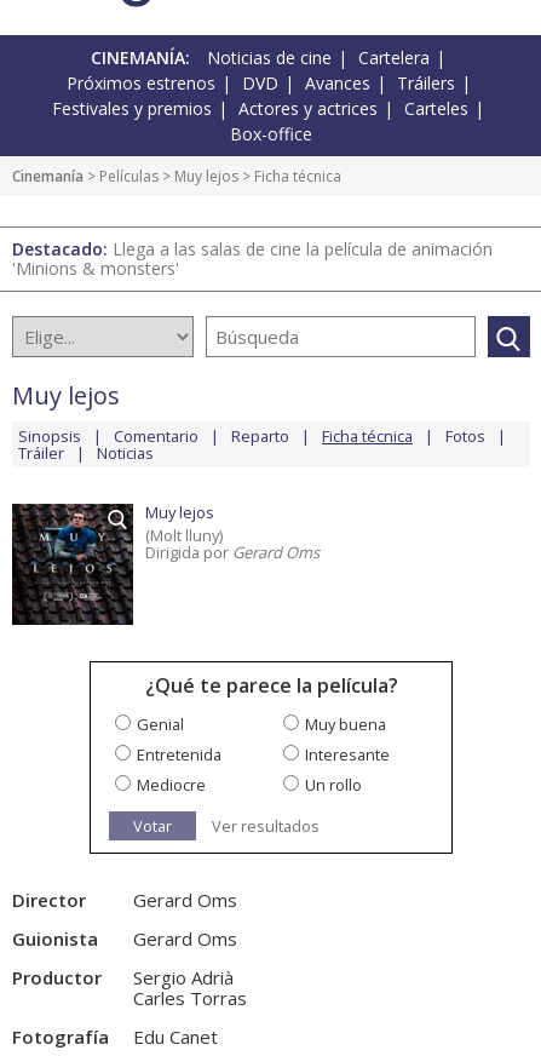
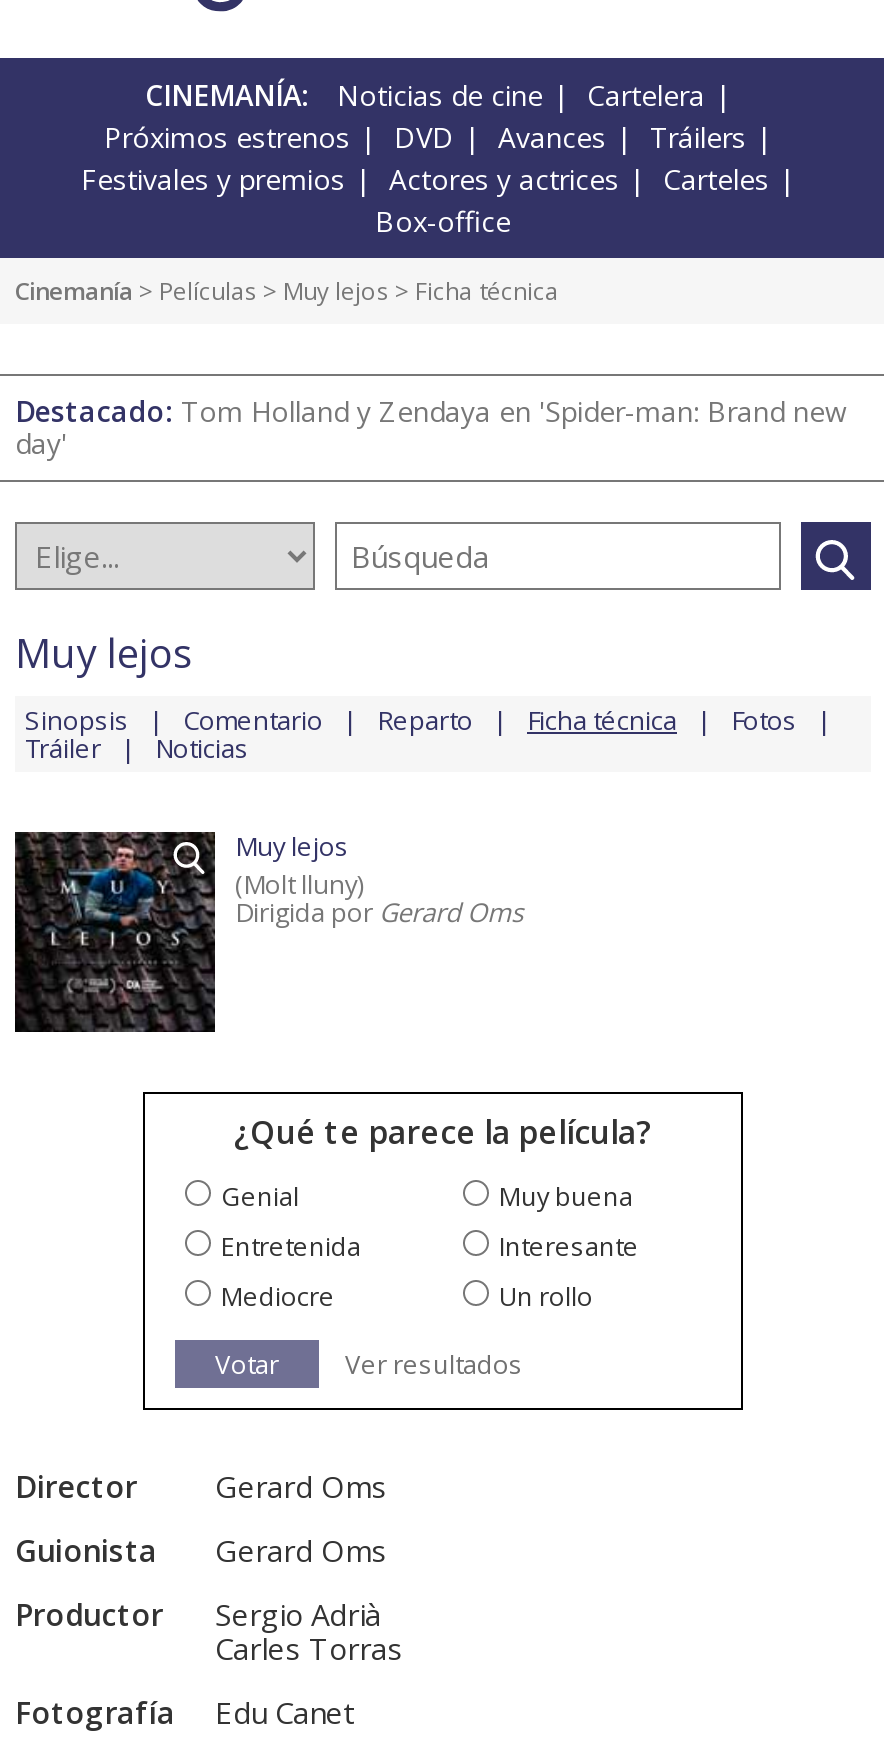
[12,238,493,280] Destacado: Llega a las salas de cine la película de animación | 'Minions & monsters' -> [15,392,847,462] Destacado: Tom Holland y Zendaya en 'Spider-man: Brand new | day'

